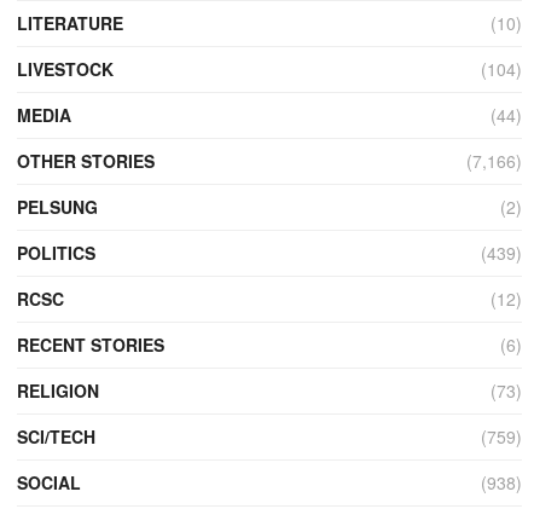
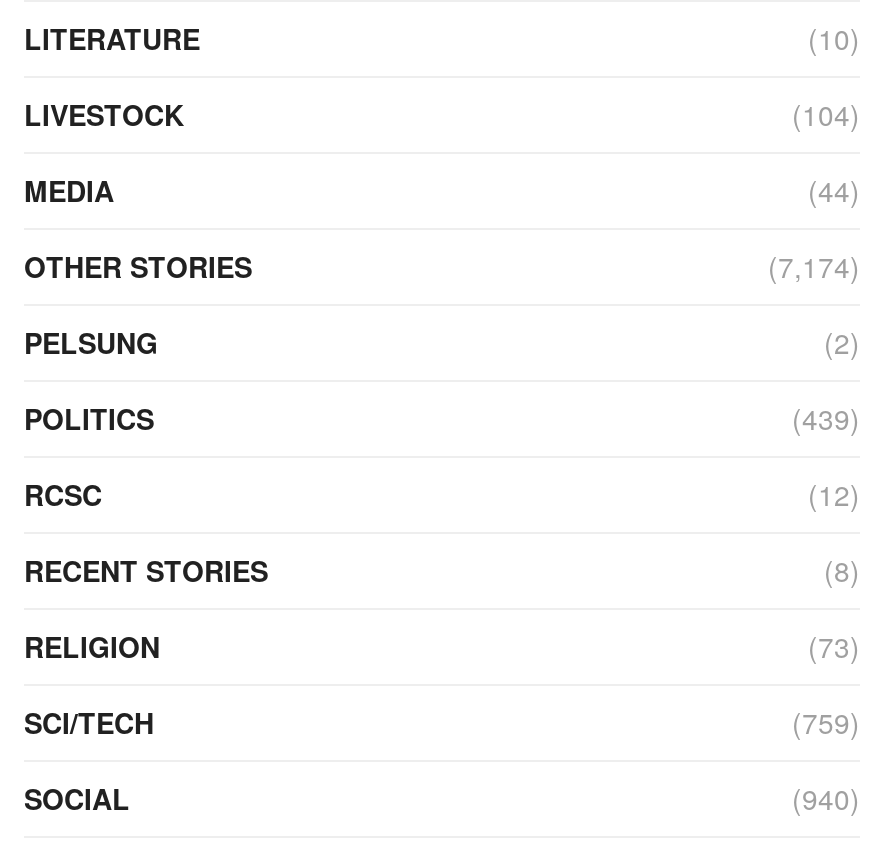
[466,149,522,173] (7,166) -> [768,246,860,286] (7,174)
[500,333,522,357] (6) -> [824,550,860,590] (8)
[481,471,522,495] (938) -> [792,778,860,818] (940)

